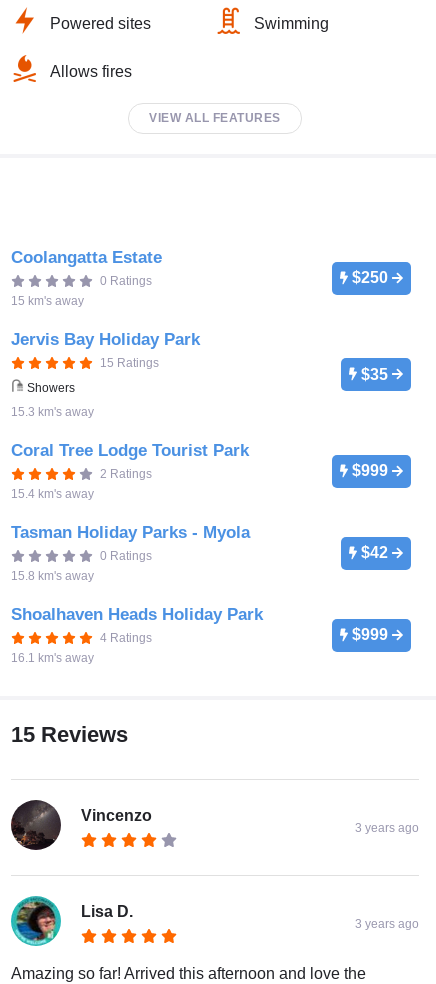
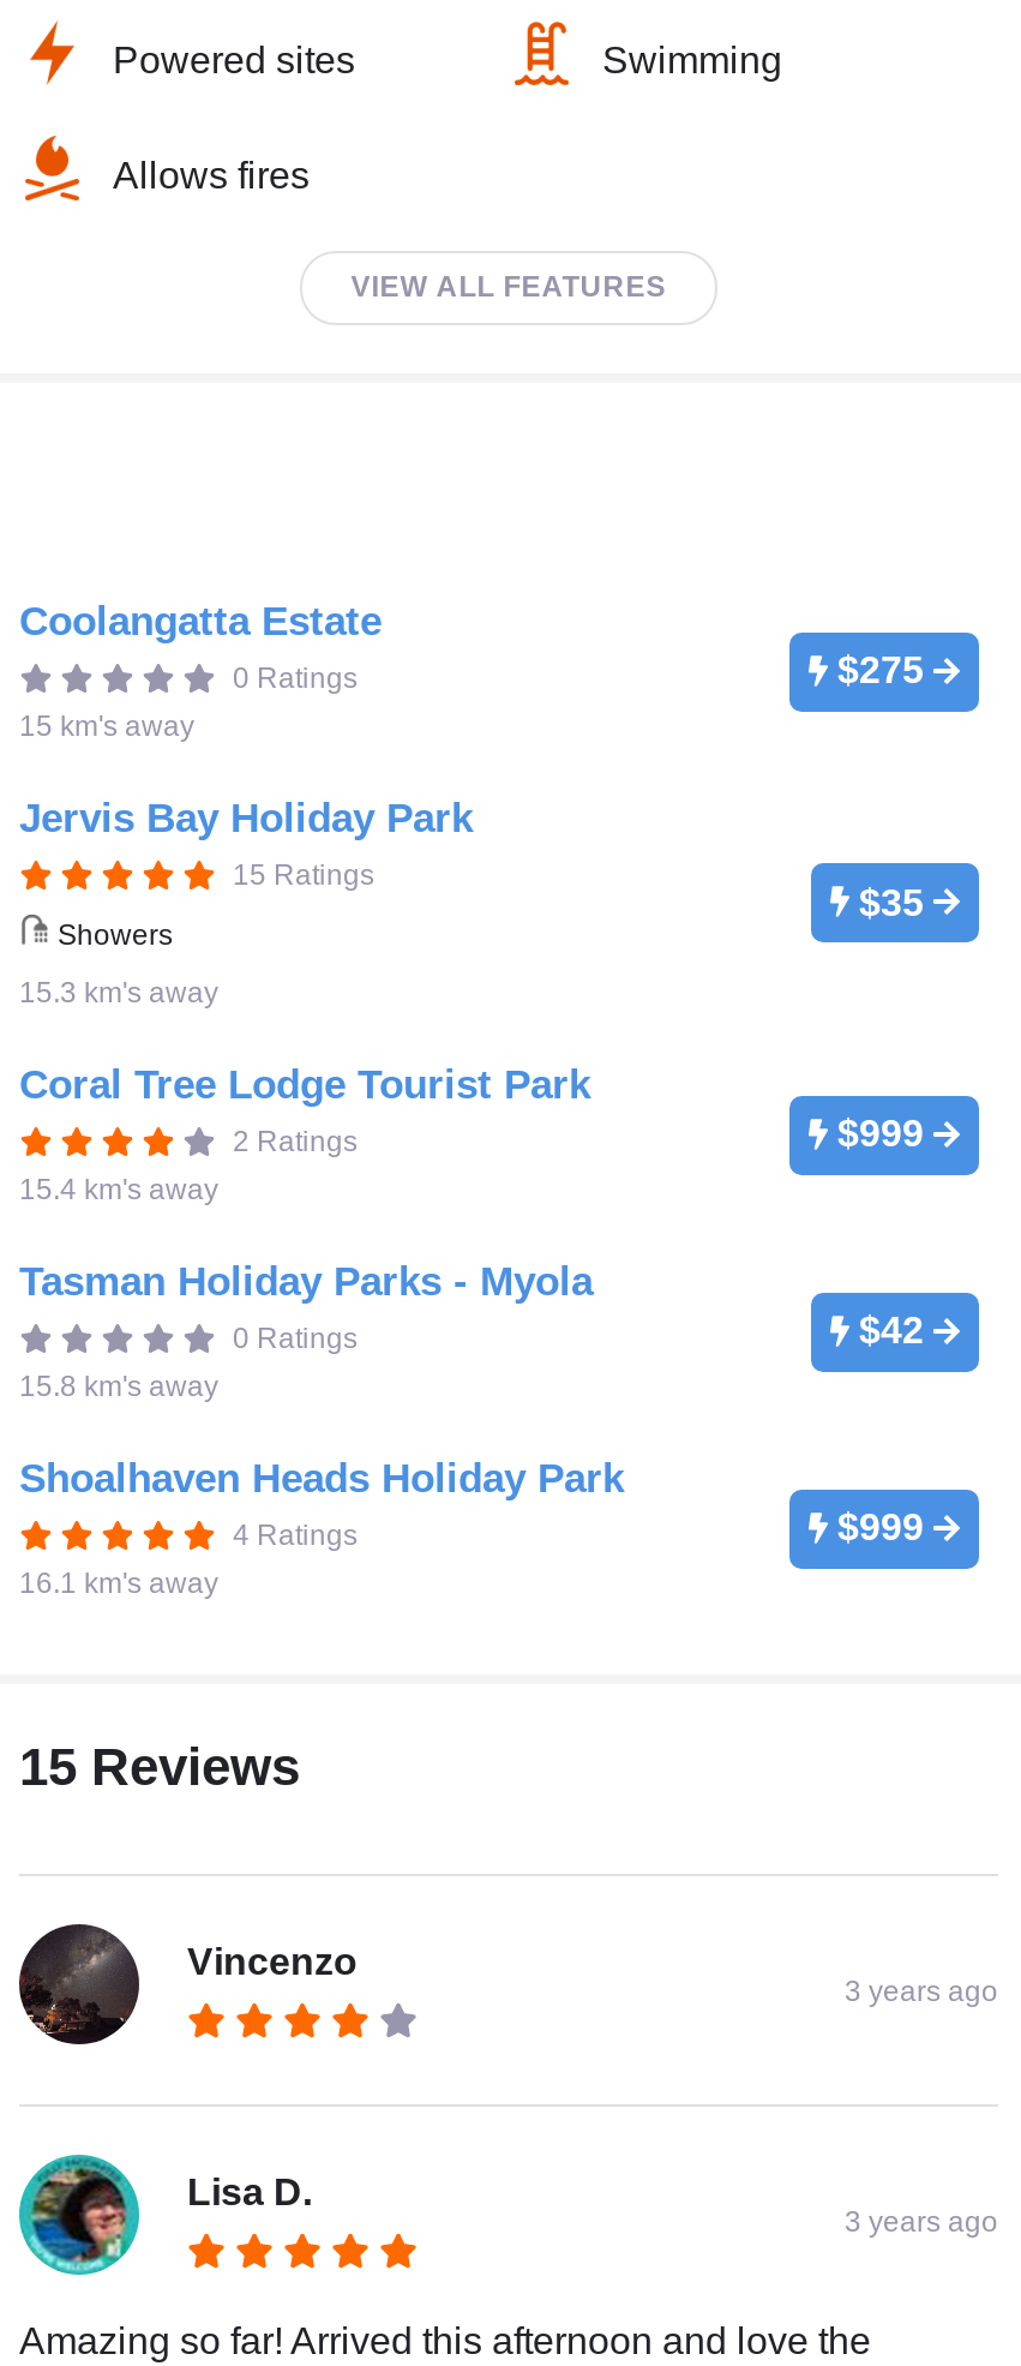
[352,269,388,286] $250 -> [837,649,924,690] $275

